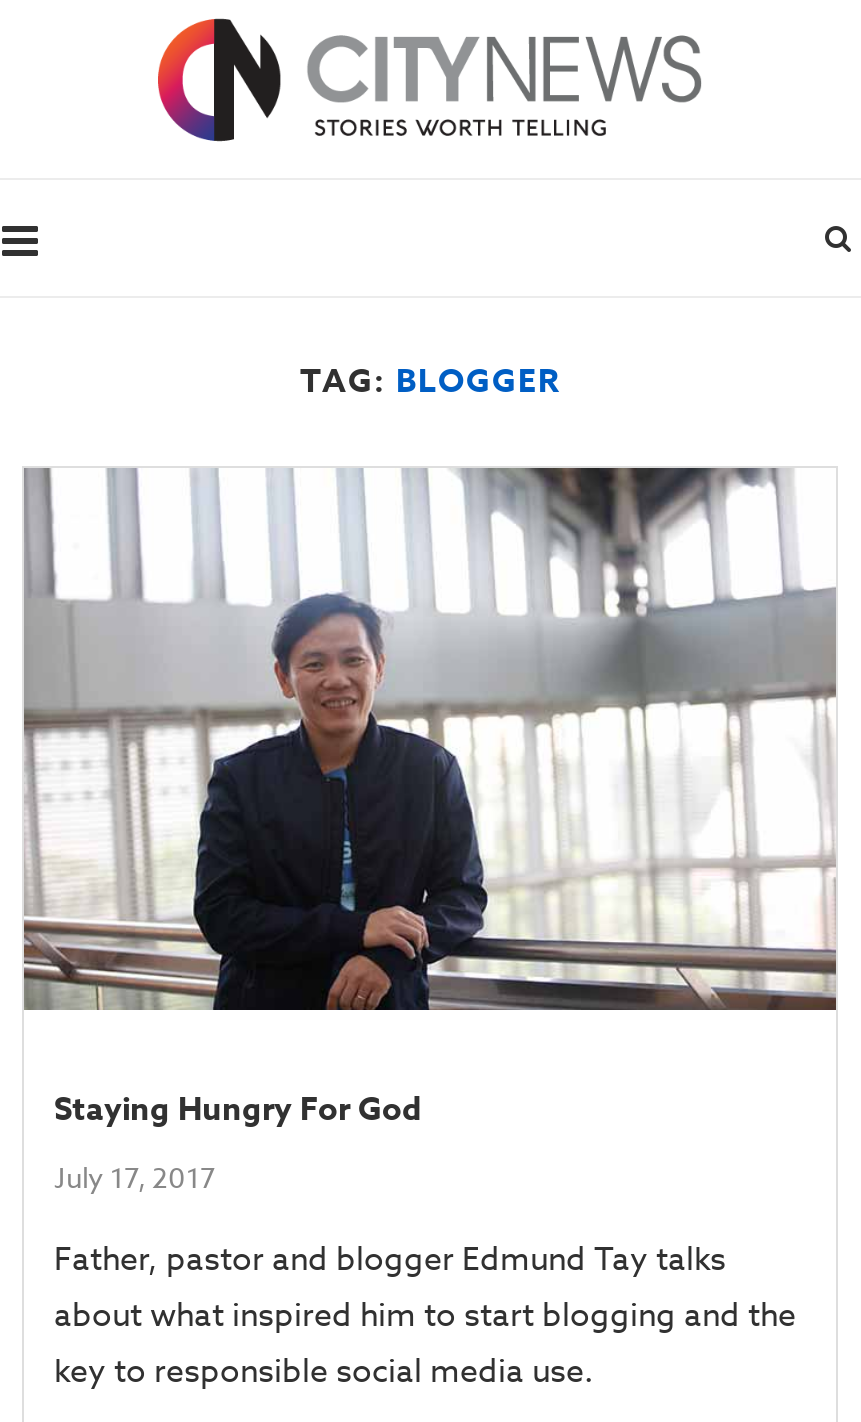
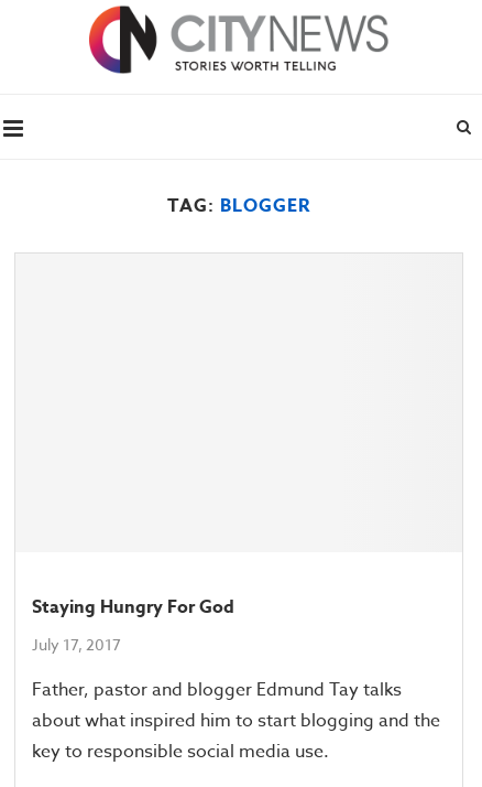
[22,466,838,1012] [image] -> none

